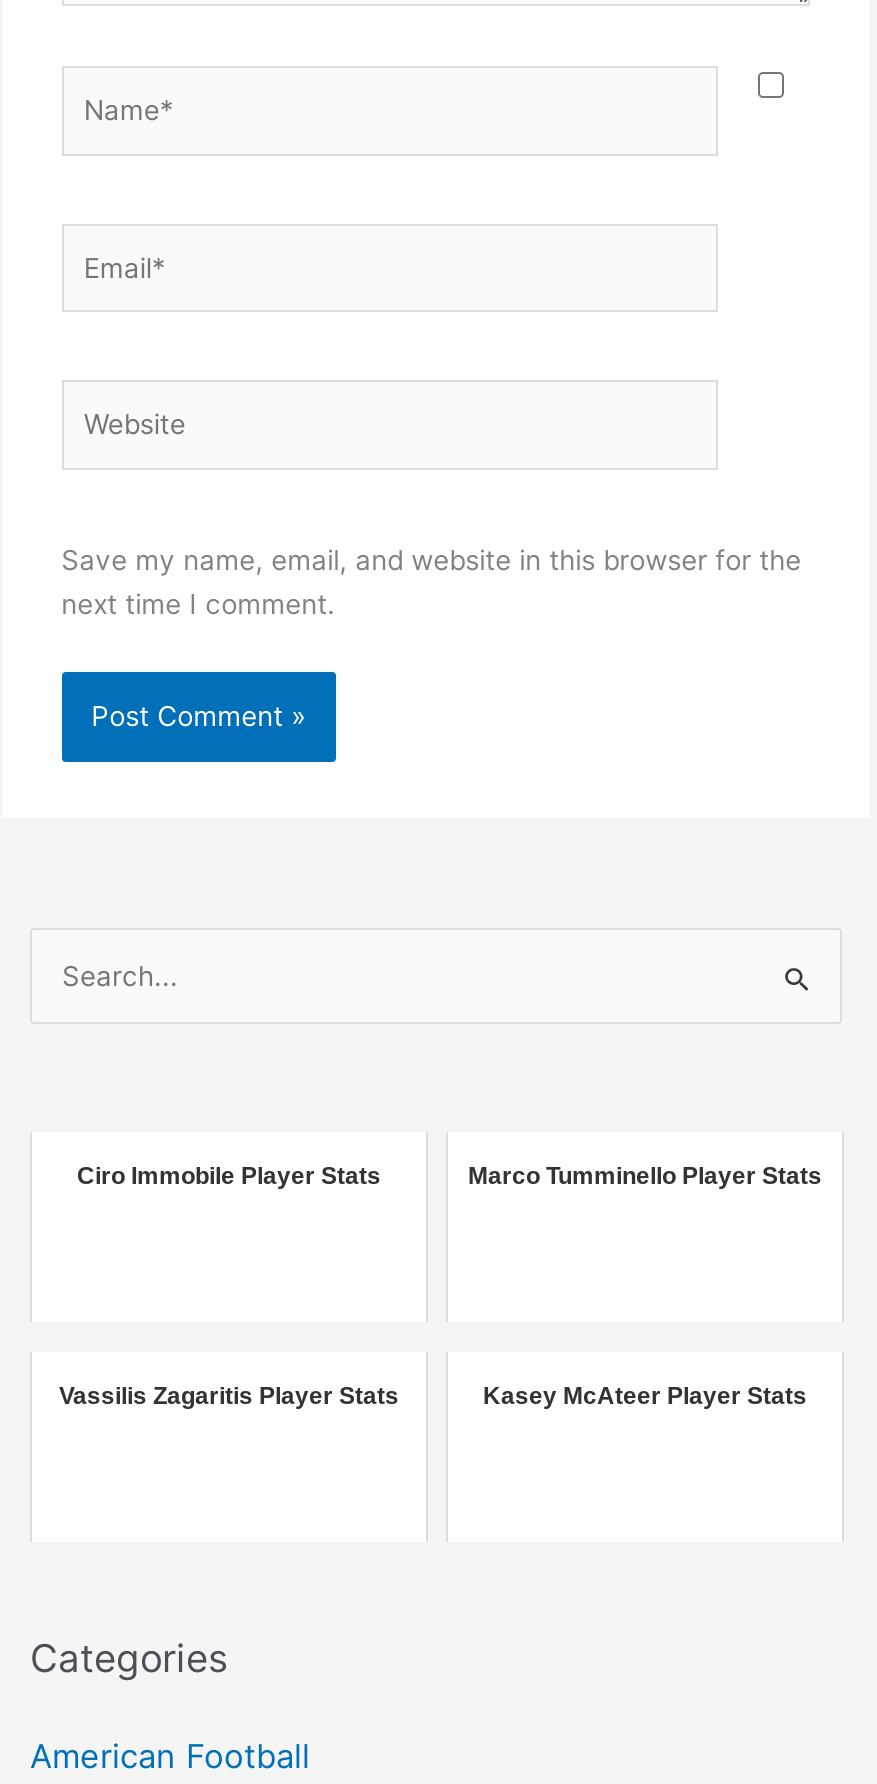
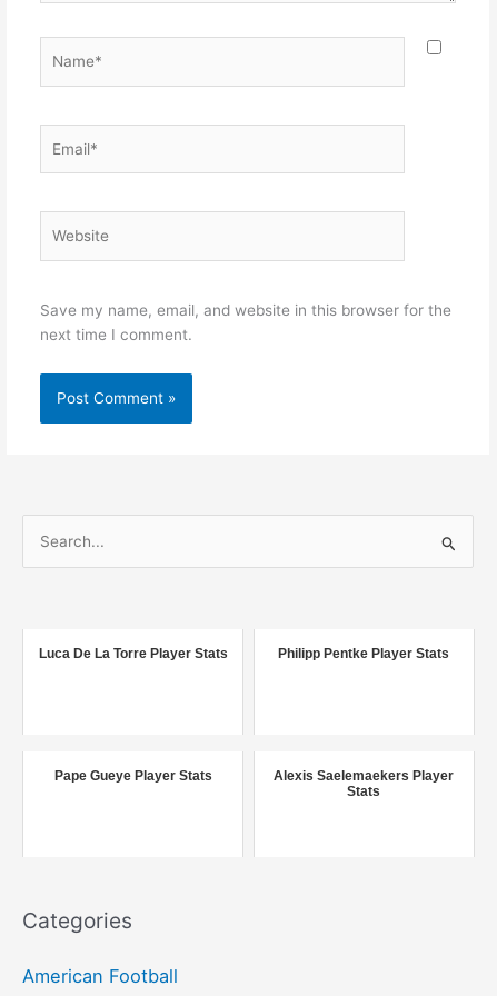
[77,1162,822,1190] Ciro Immobile Player Stats | Marco Tumminello Player Stats -> [38,646,450,662] Luca De La Torre Player Stats | Philipp Pentke Player Stats
[59,1382,807,1410] Vassilis Zagaritis Player Stats | Kasey McAteer Player Stats -> [54,768,454,799] Pape Gueye Player Stats | Alexis Saelemaekers Player | Stats

